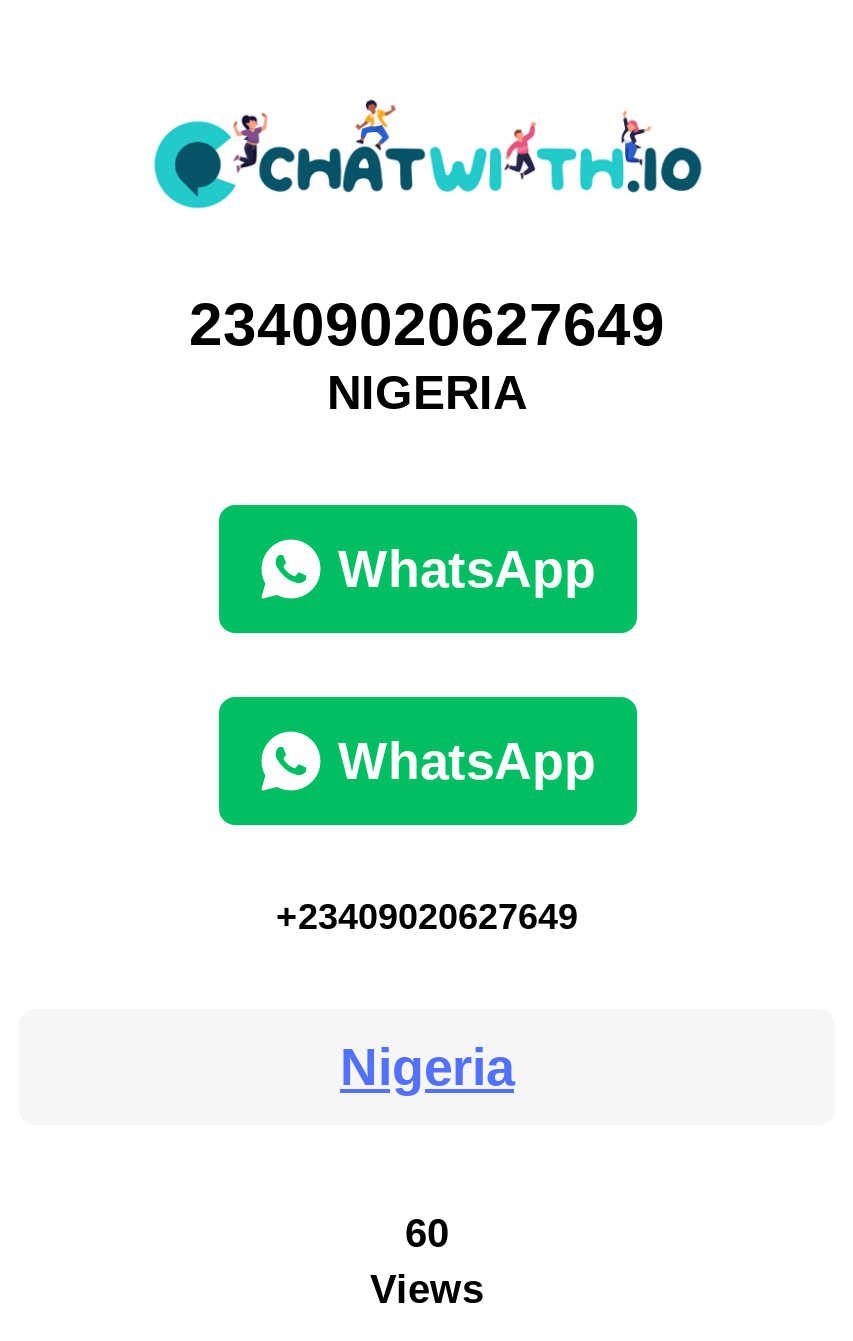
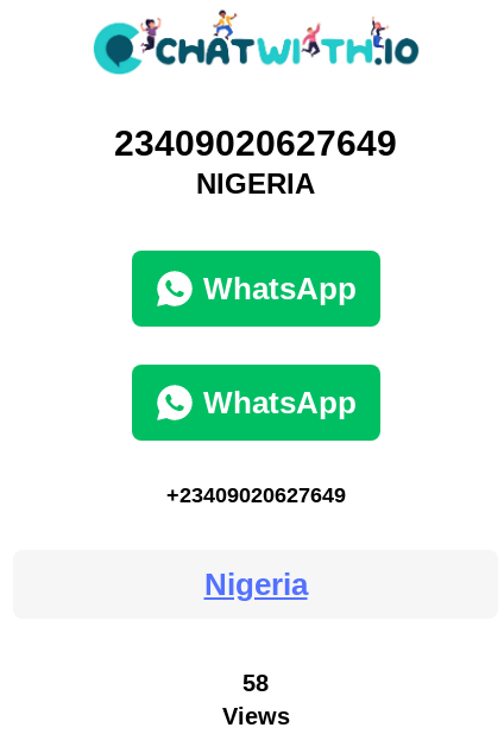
[405,1211,449,1255] 60 -> [242,670,269,696] 58

